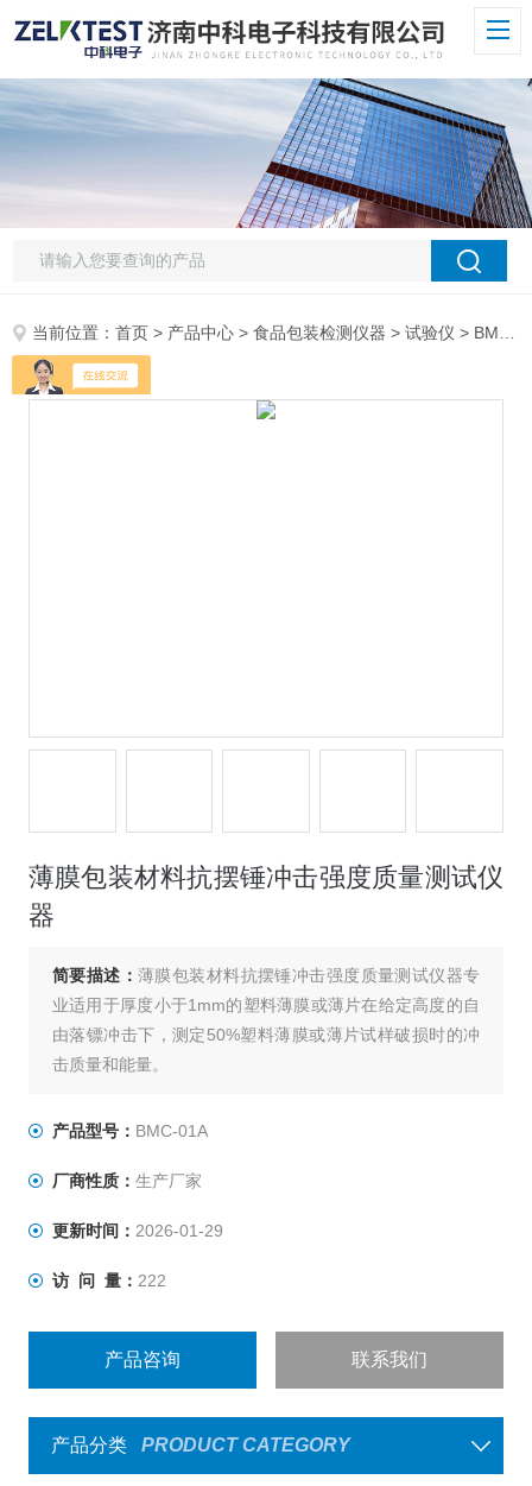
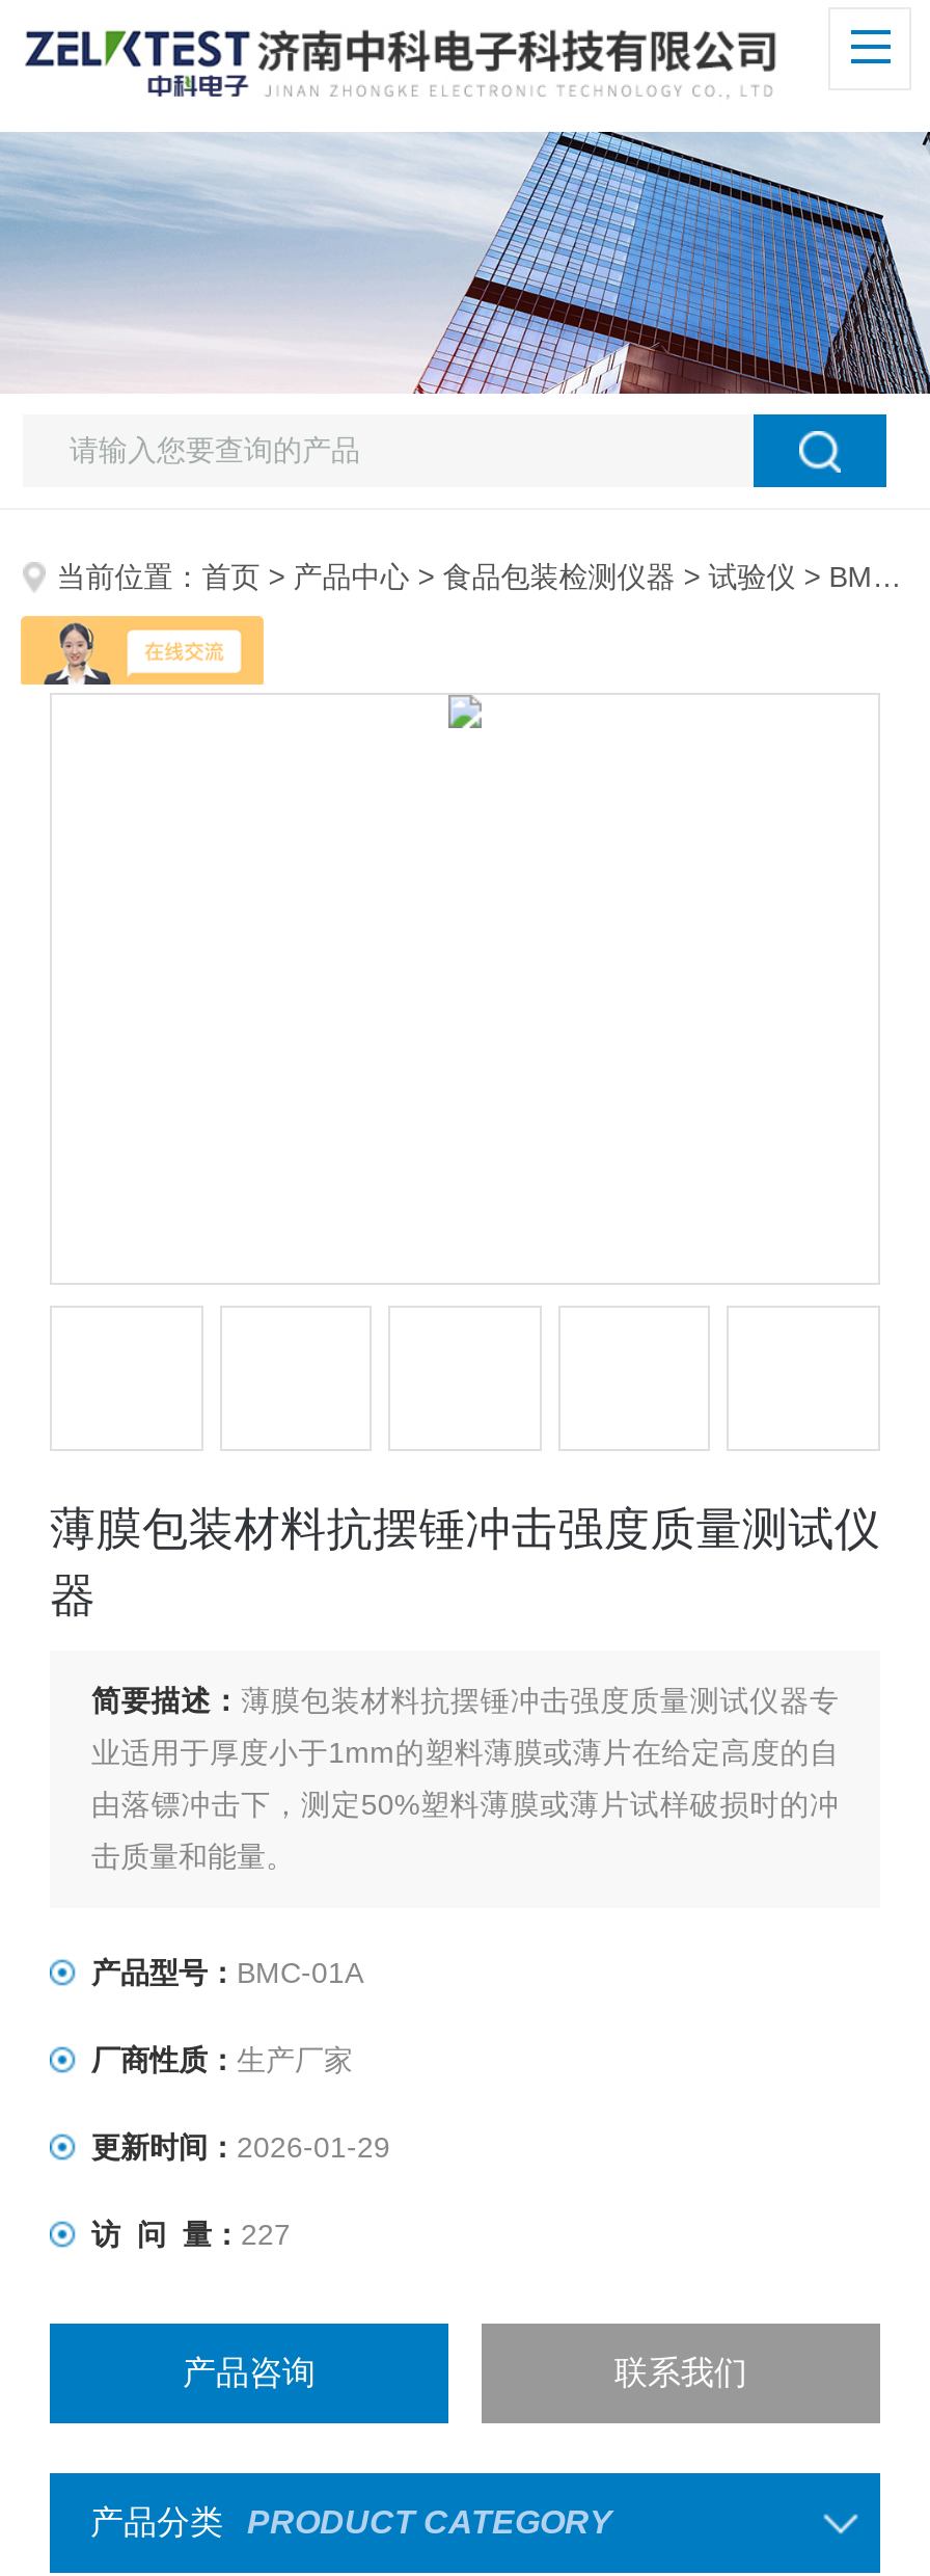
[52,1271,166,1290] 访 问 量：222 -> [91,2218,291,2252] 访 问 量：227

